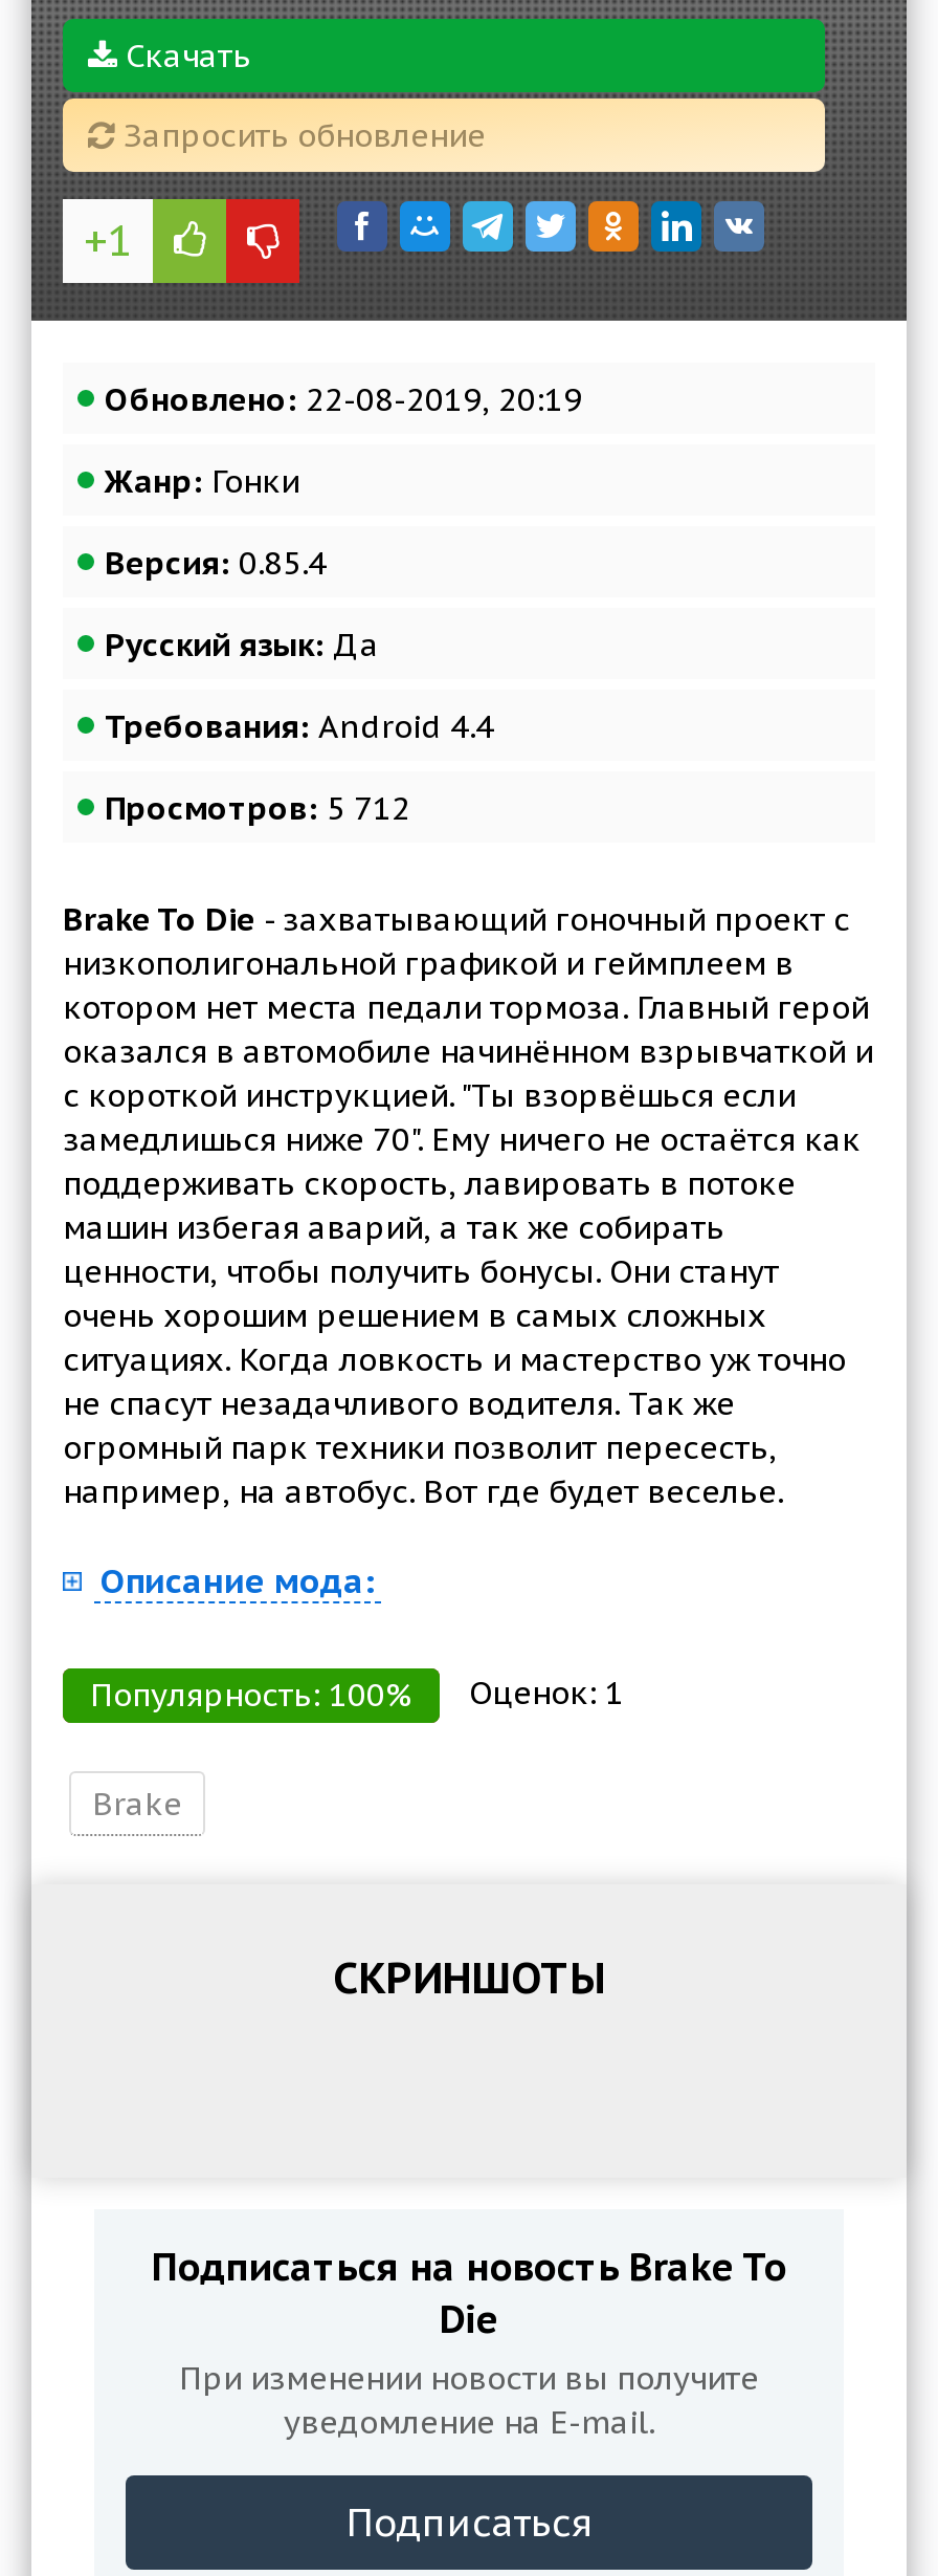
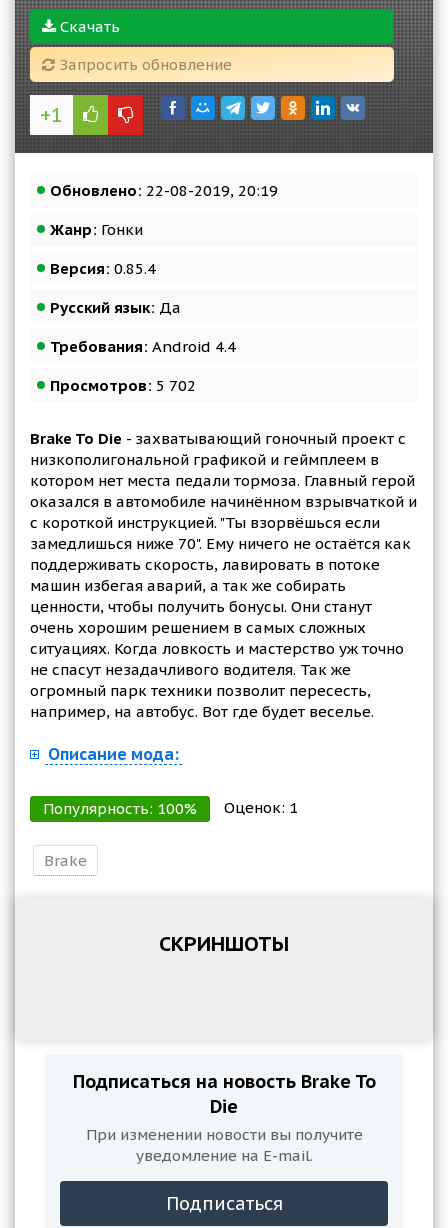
[105,788,410,828] Просмотров: 5 712 -> [50,376,196,395] Просмотров: 5 702

